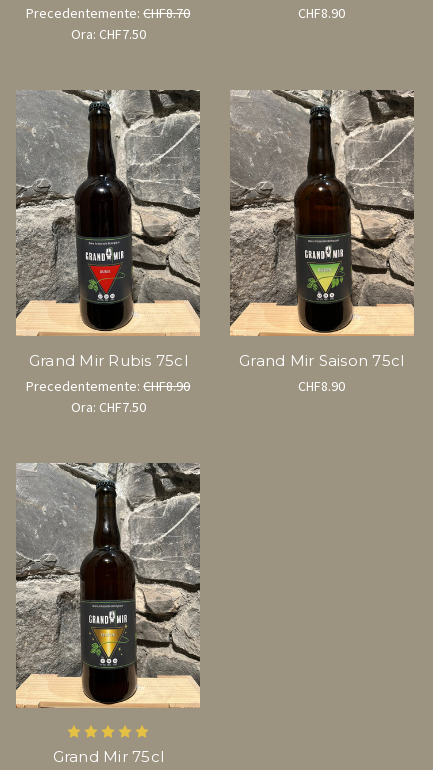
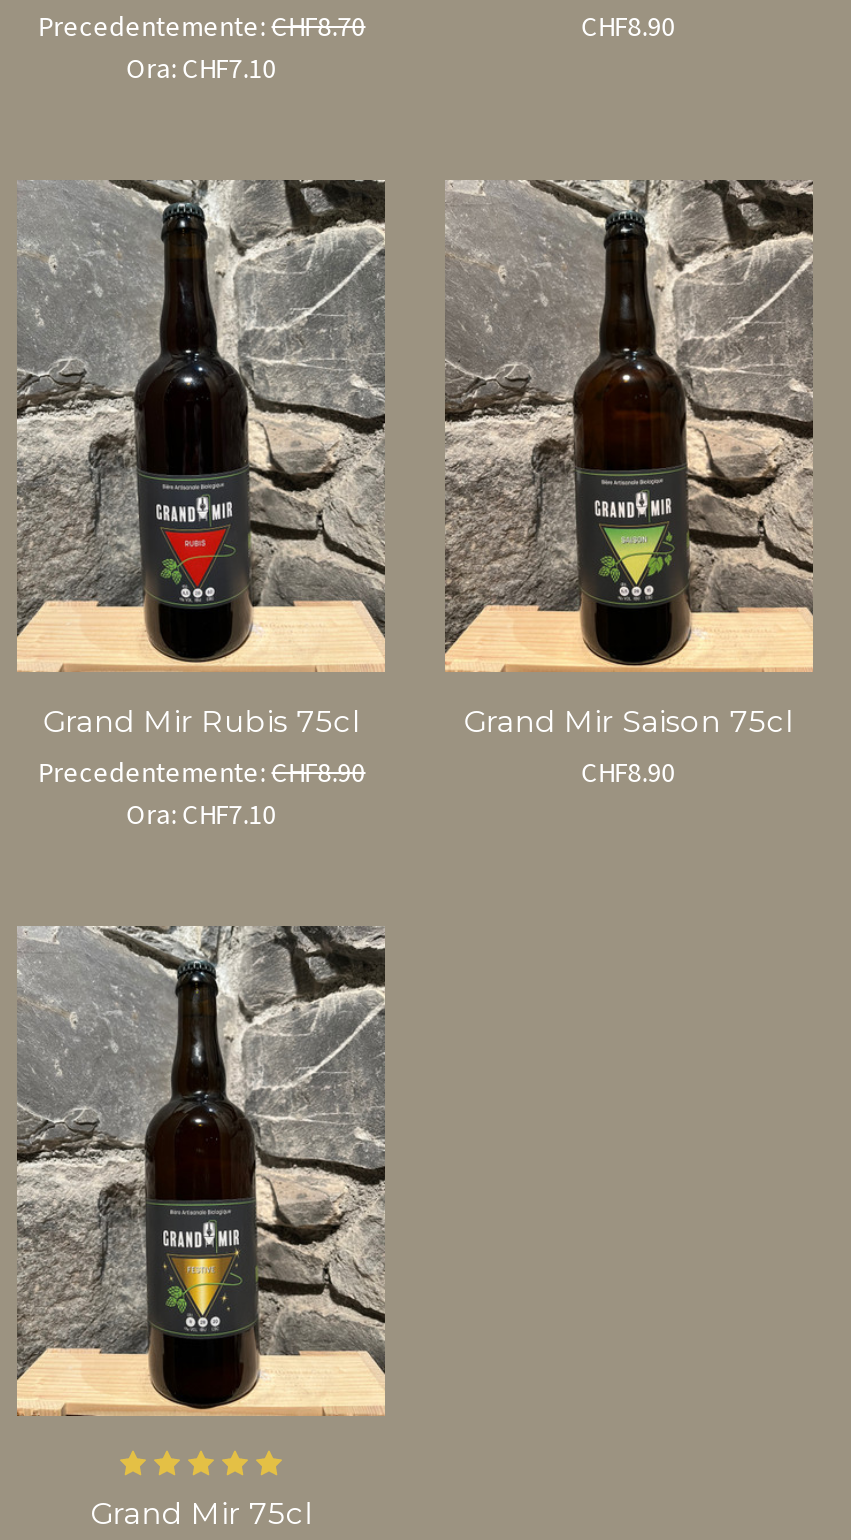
[71,25,146,43] Ora: CHF7.50 -> [127,50,277,86] Ora: CHF7.10
[71,397,146,415] Ora: CHF7.50 -> [127,795,277,831] Ora: CHF7.10

